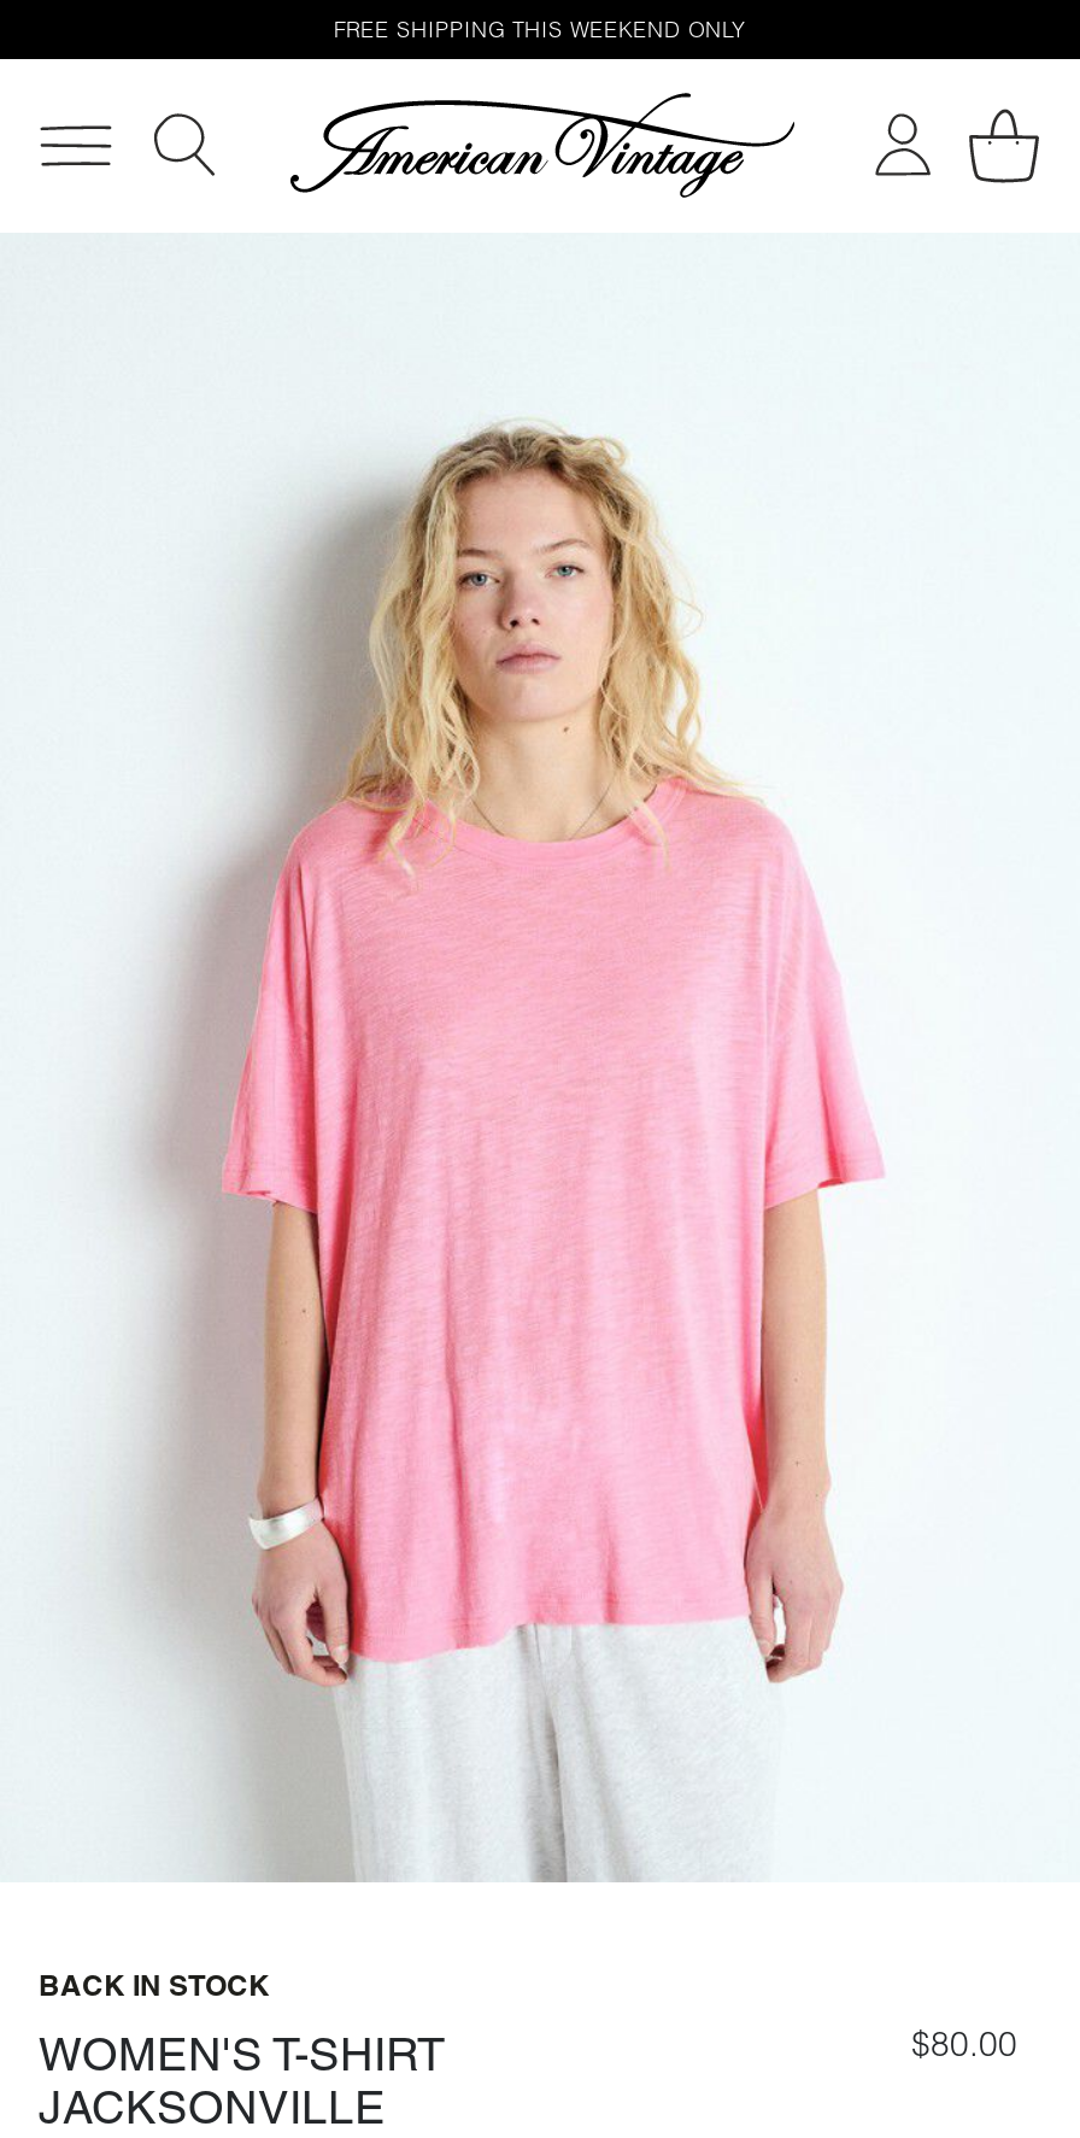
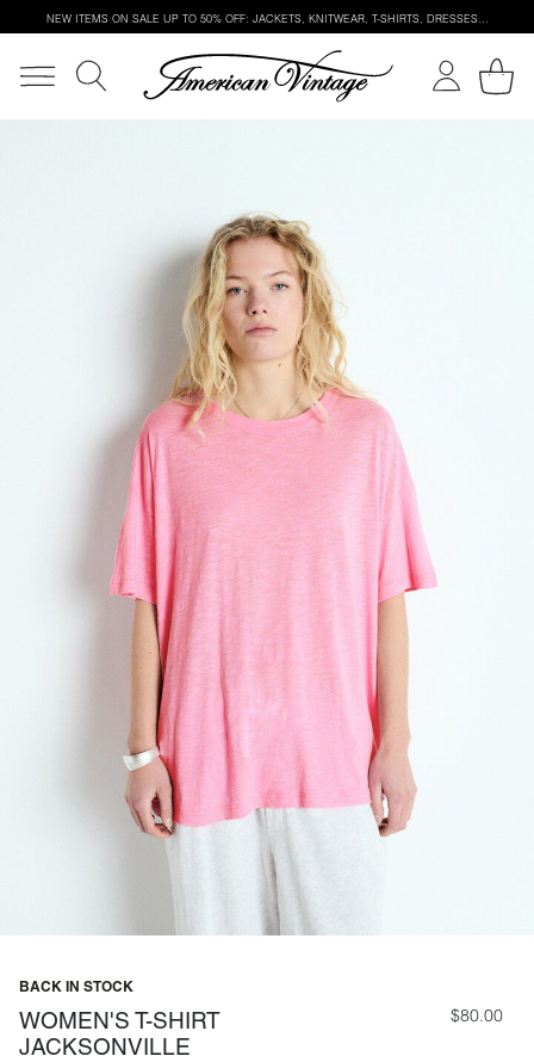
[334,14,746,41] FREE SHIPPING THIS WEEKEND ONLY -> [46,11,488,24] NEW ITEMS ON SALE UP TO 50% OFF: JACKETS, KNITWEAR, T-SHIRTS, DRESSES…

